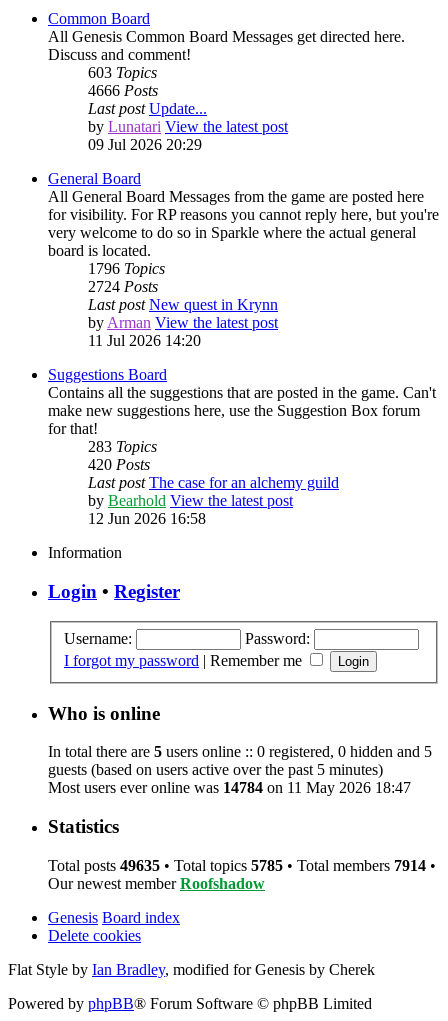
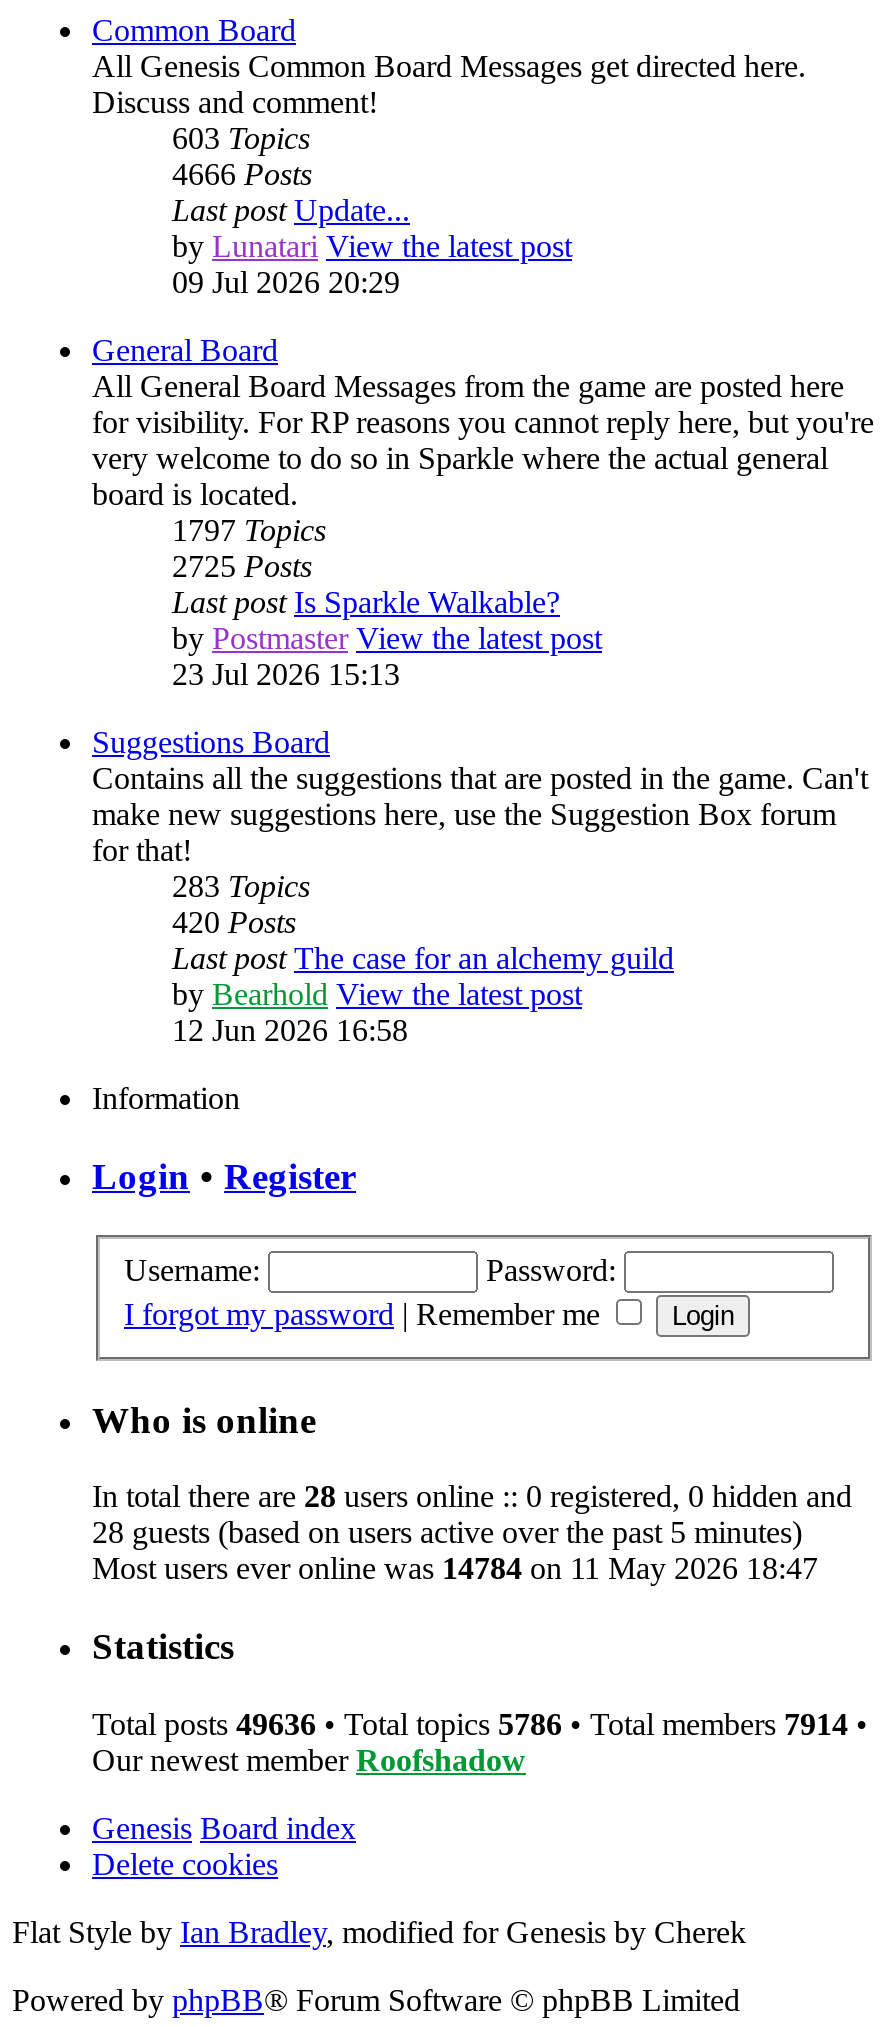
[88,260,278,349] 1796 Topics | 2724 Posts | Last post New quest in Krynn | by Arman View the latest post | 11 Jul 2026 14:20 -> [172,513,602,691] 1797 Topics | 2725 Posts | Last post Is Sparkle Walkable? | by Postmaster View the latest post | 23 Jul 2026 15:13
[48,743,432,778] In total there are 5 users online :: 0 registered, 0 hidden and 5 | guests (based on users active over the past 5 minutes) -> [92,1480,852,1550] In total there are 28 users online :: 0 registered, 0 hidden and | 28 guests (based on users active over the past 5 minutes)
[48,857,436,874] Total posts 49635 • Total topics 5785 • Total members 7914 • -> [92,1707,868,1741] Total posts 49636 • Total topics 5786 • Total members 7914 •

